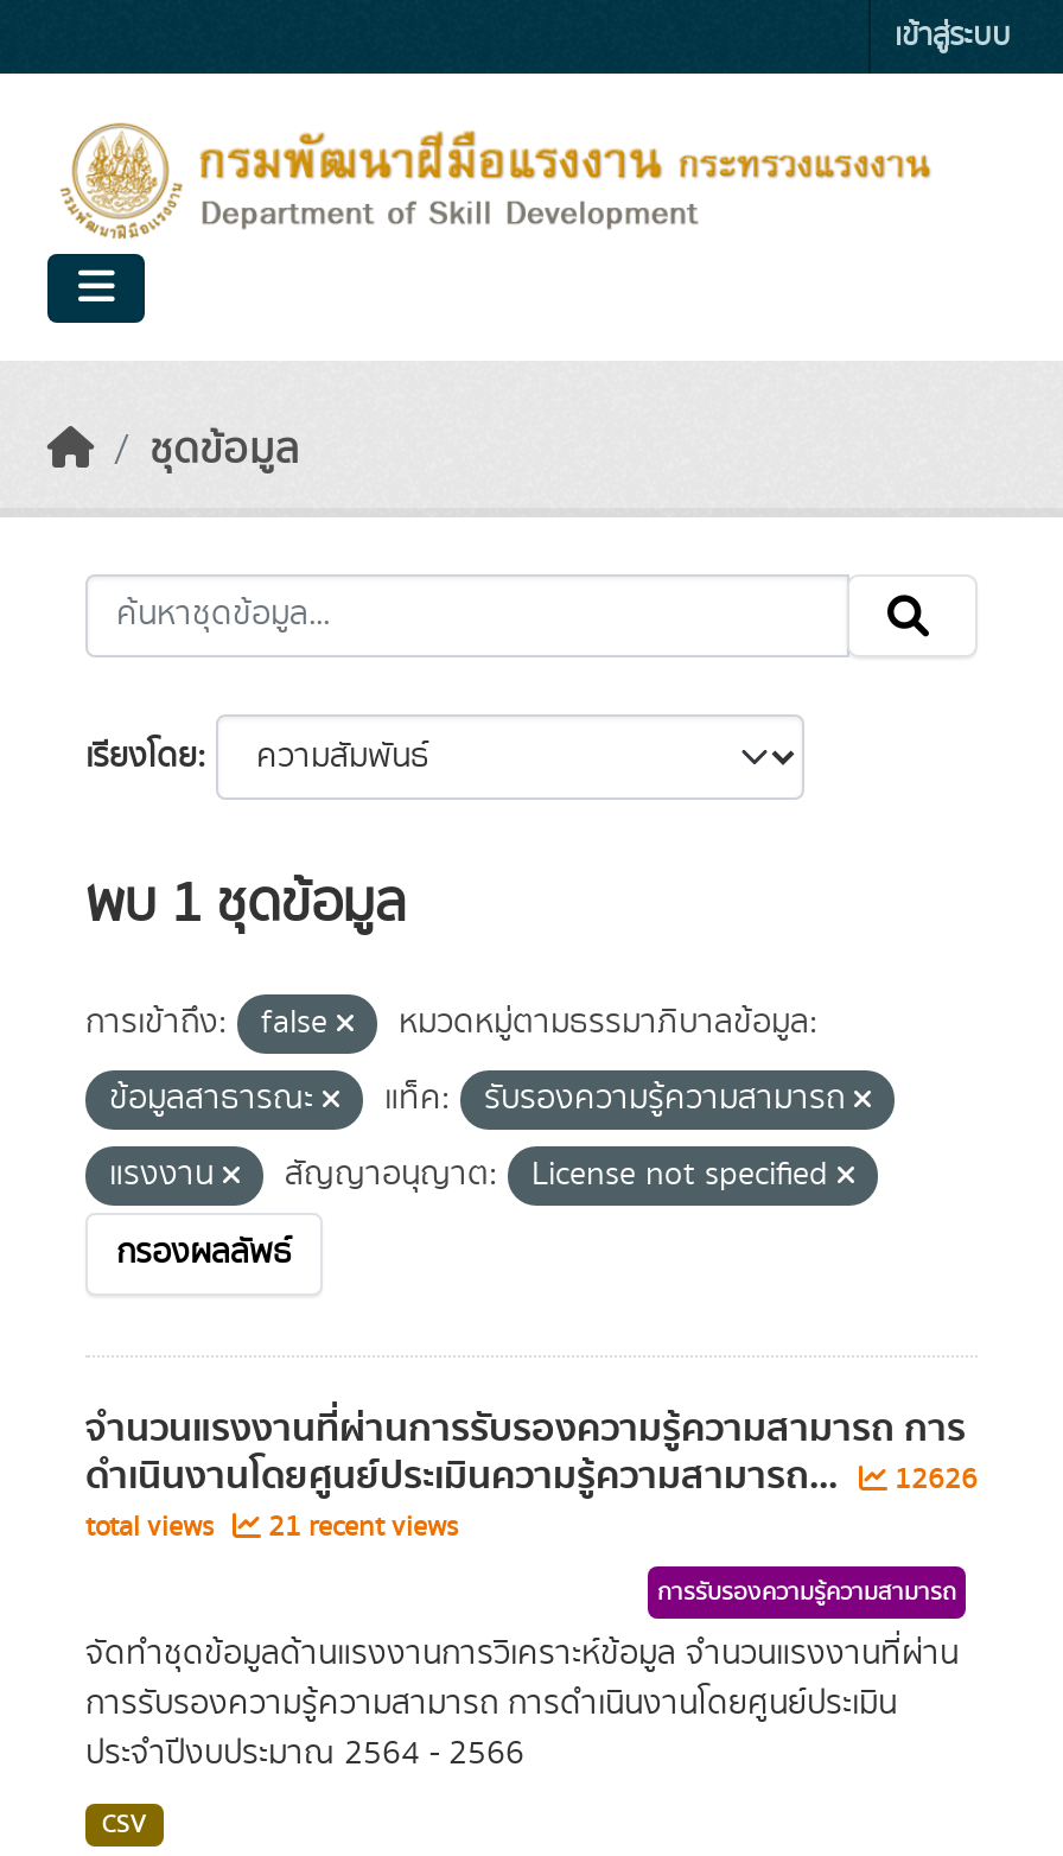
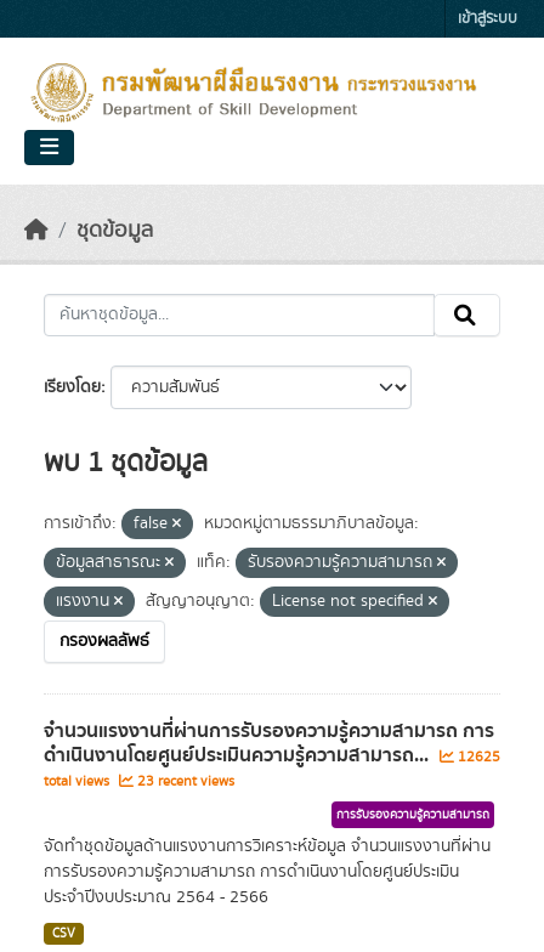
[85,1445,978,1507] ดำเนินงานโดยศูนย์ประเมินความรู้ความสามารถ... 12626 -> [44,739,500,771] ดำเนินงานโดยศูนย์ประเมินความรู้ความสามารถ... 12625
[85,1507,458,1547] total views 21 recent views -> [44,771,234,792] total views 23 recent views

